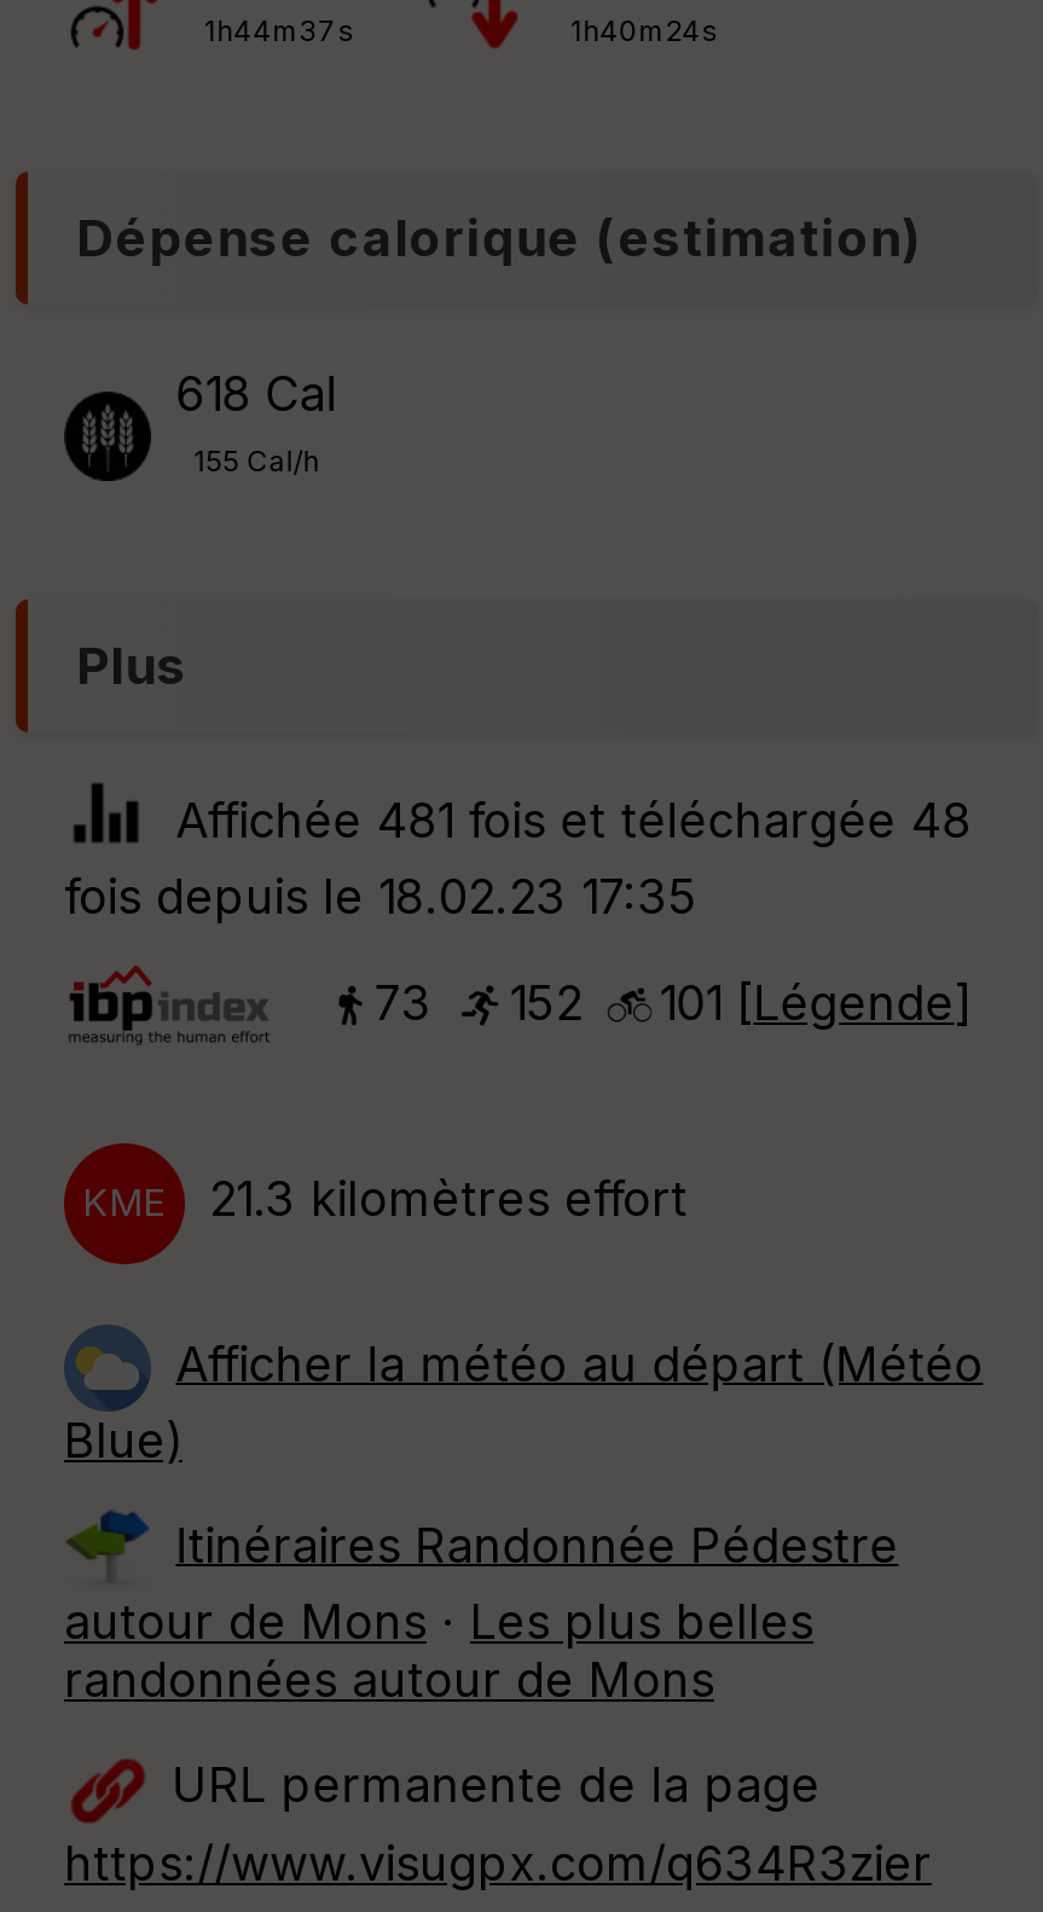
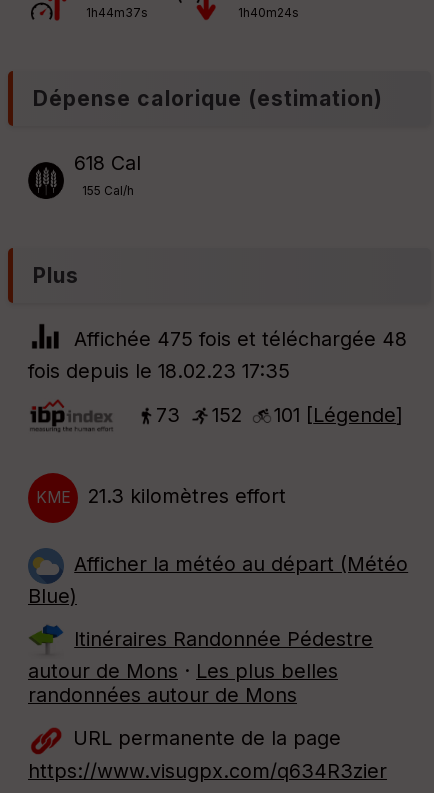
[176,791,971,849] Affichée 481 fois et téléchargée 48 -> [74,327,407,351] Affichée 475 fois et téléchargée 48

